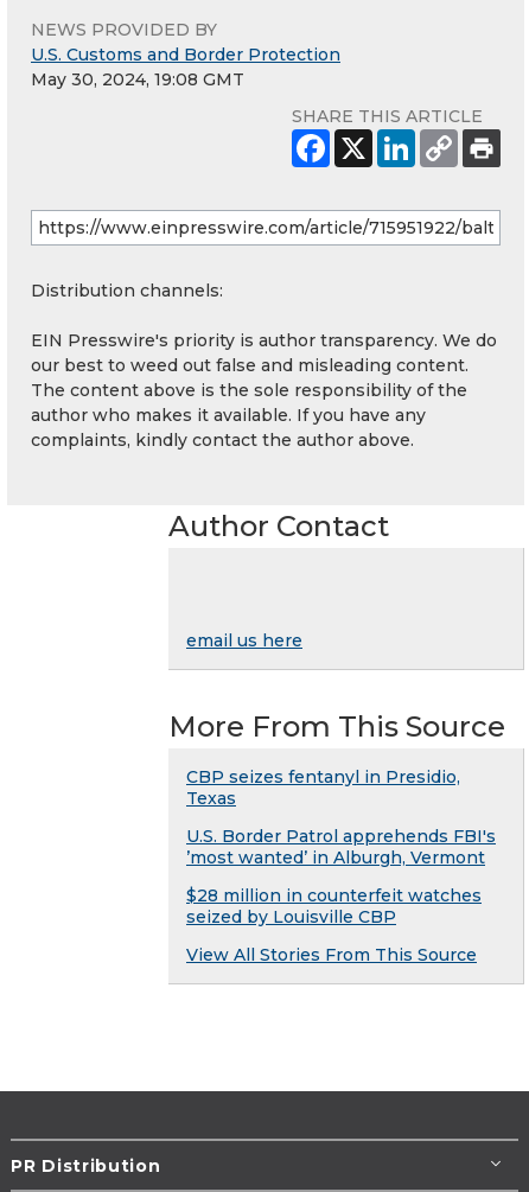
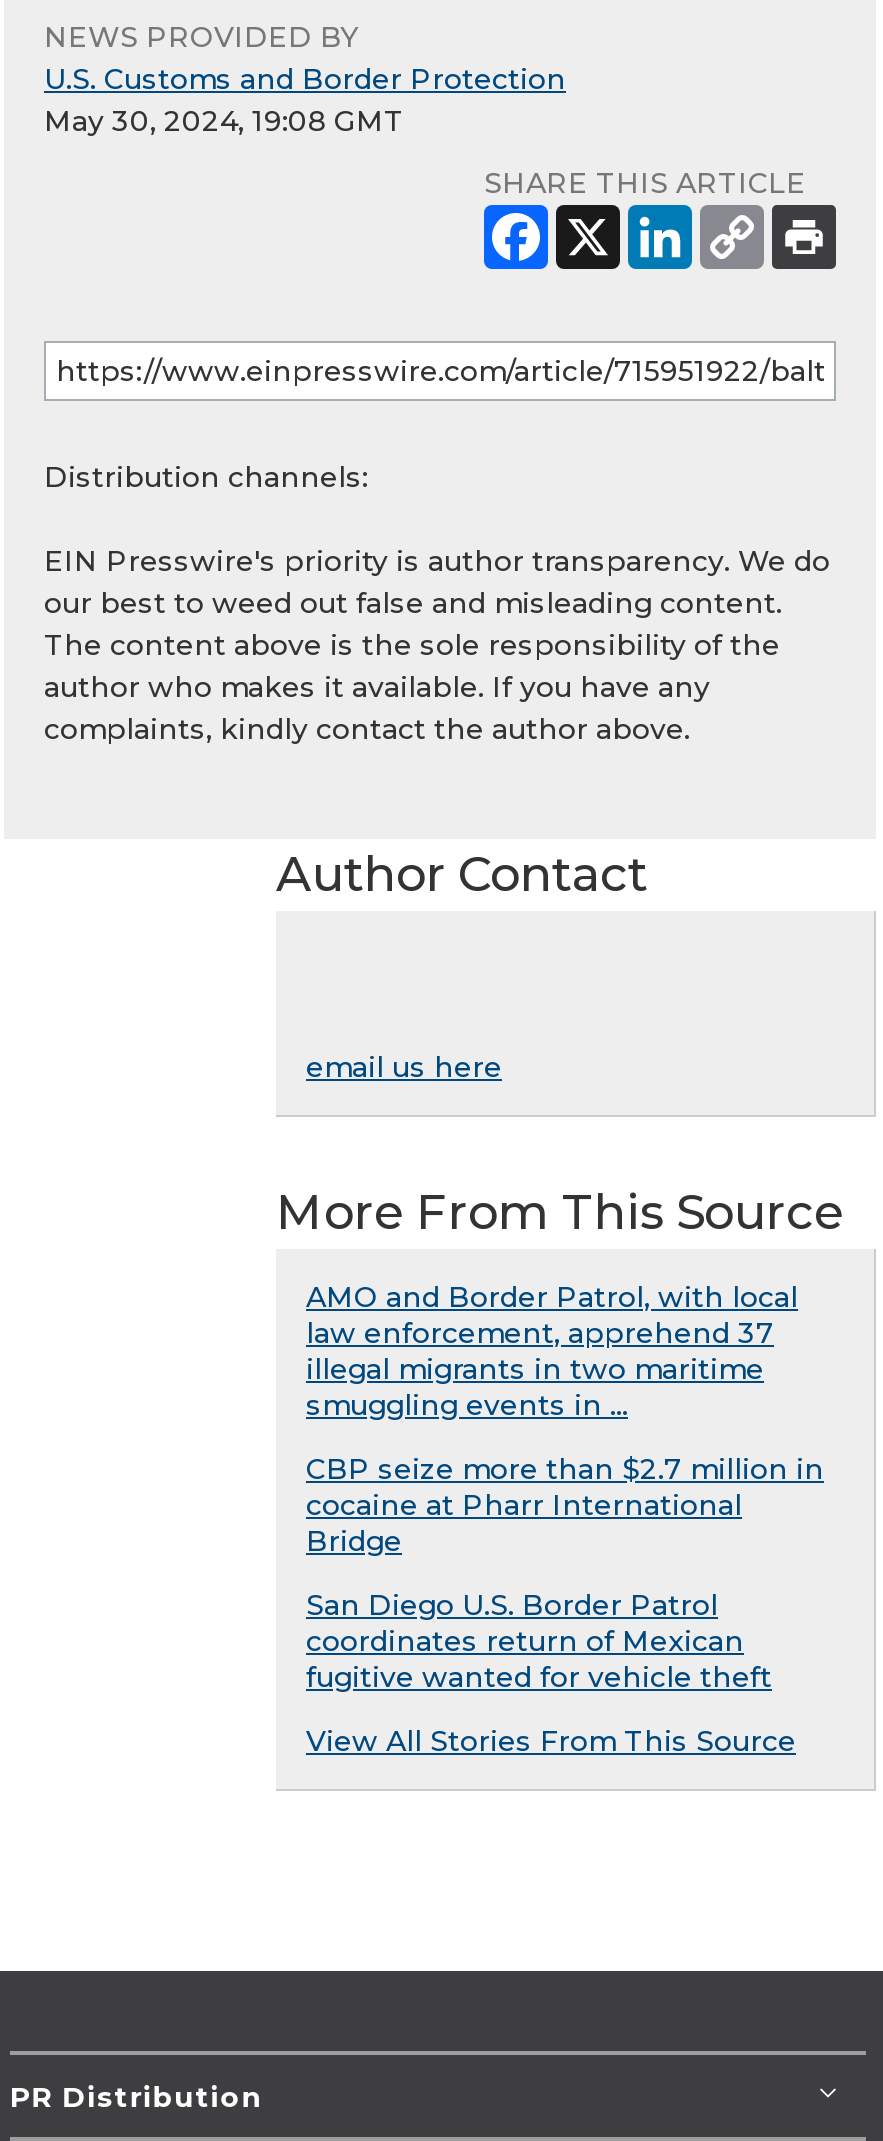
[186,766,460,809] CBP seizes fentanyl in Presidio, | Texas -> [306,1279,798,1423] AMO and Border Patrol, with local | law enforcement, apprehend 37 | illegal migrants in two maritime | smuggling events in ...
[186,826,496,868] U.S. Border Patrol apprehends FBI's | ’most wanted’ in Alburgh, Vermont -> [306,1451,824,1559] CBP seize more than $2.7 million in | cocaine at Pharr International | Bridge
[186,885,482,928] $28 million in counterfeit watches | seized by Louisville CBP -> [306,1587,772,1695] San Diego U.S. Border Patrol | coordinates return of Mexican | fugitive wanted for vehicle theft

